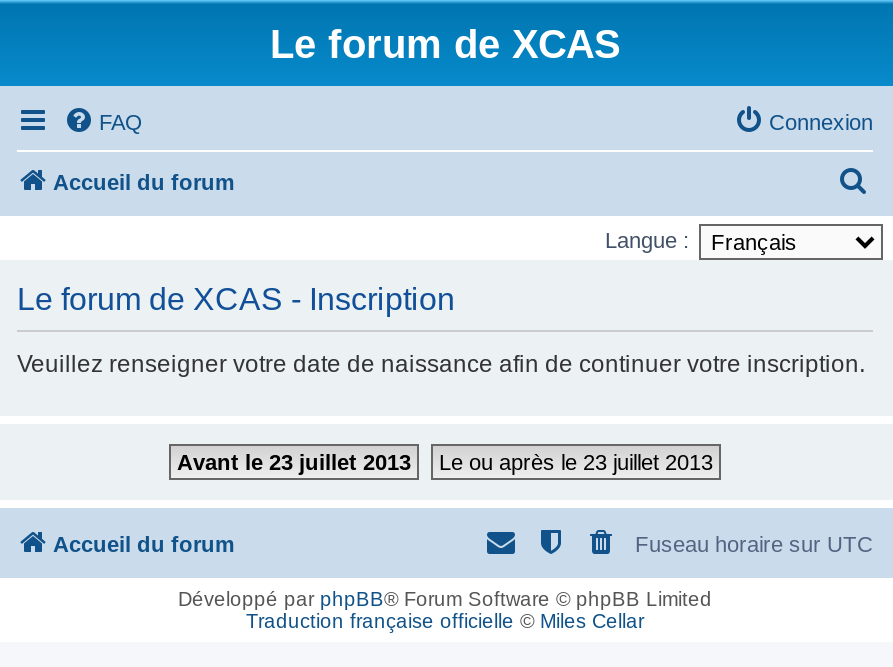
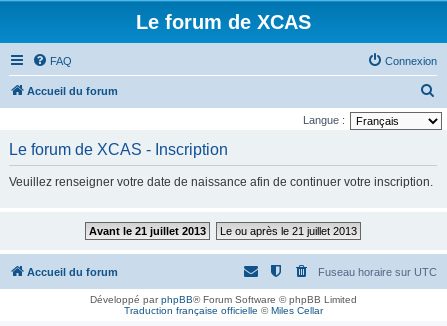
[177,450,411,474] Avant le 23 juillet 2013 -> [89,225,206,237] Avant le 21 juillet 2013
[439,450,713,474] Le ou après le 23 juillet 2013 -> [220,225,357,237] Le ou après le 21 juillet 2013

